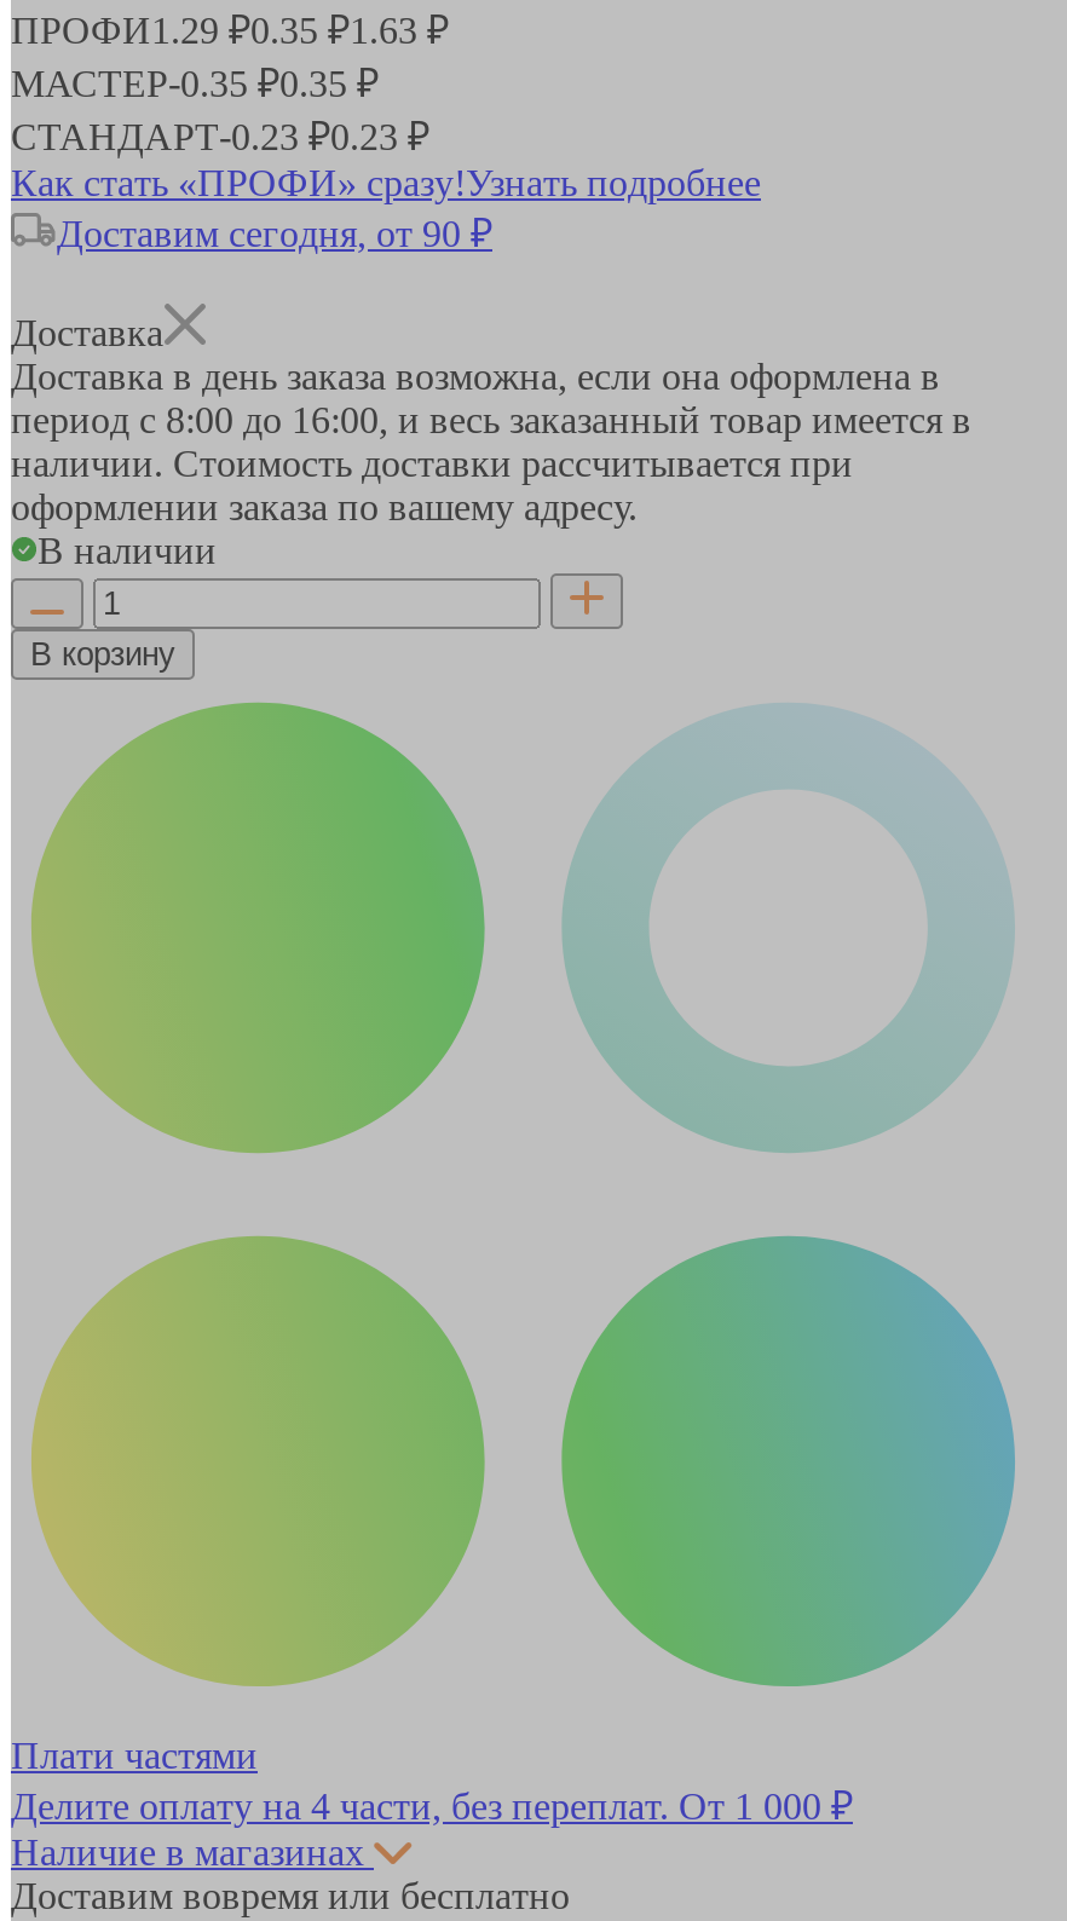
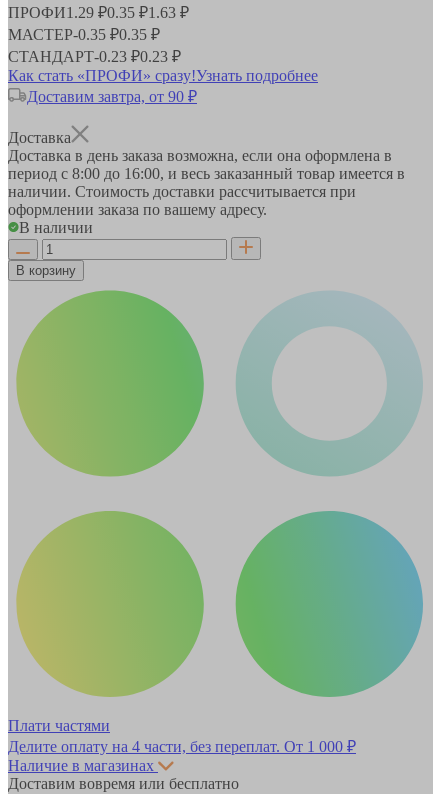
[57,212,492,253] Доставим сегодня, от 90 ₽ -> [27,88,197,105] Доставим завтра, от 90 ₽

